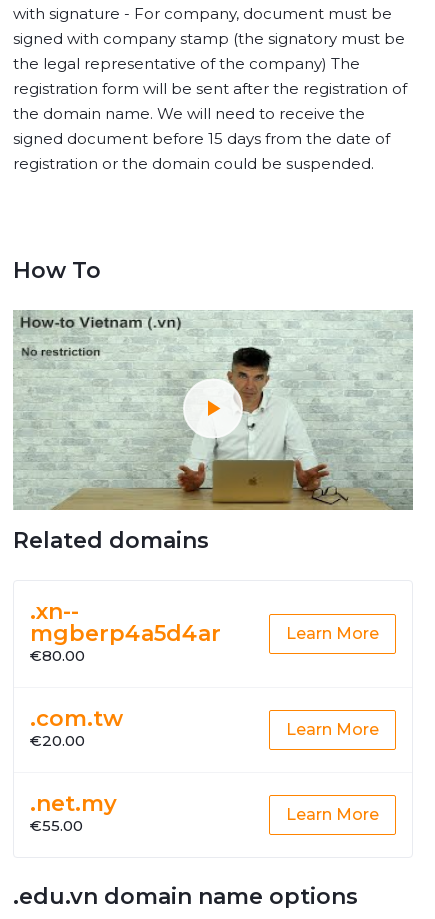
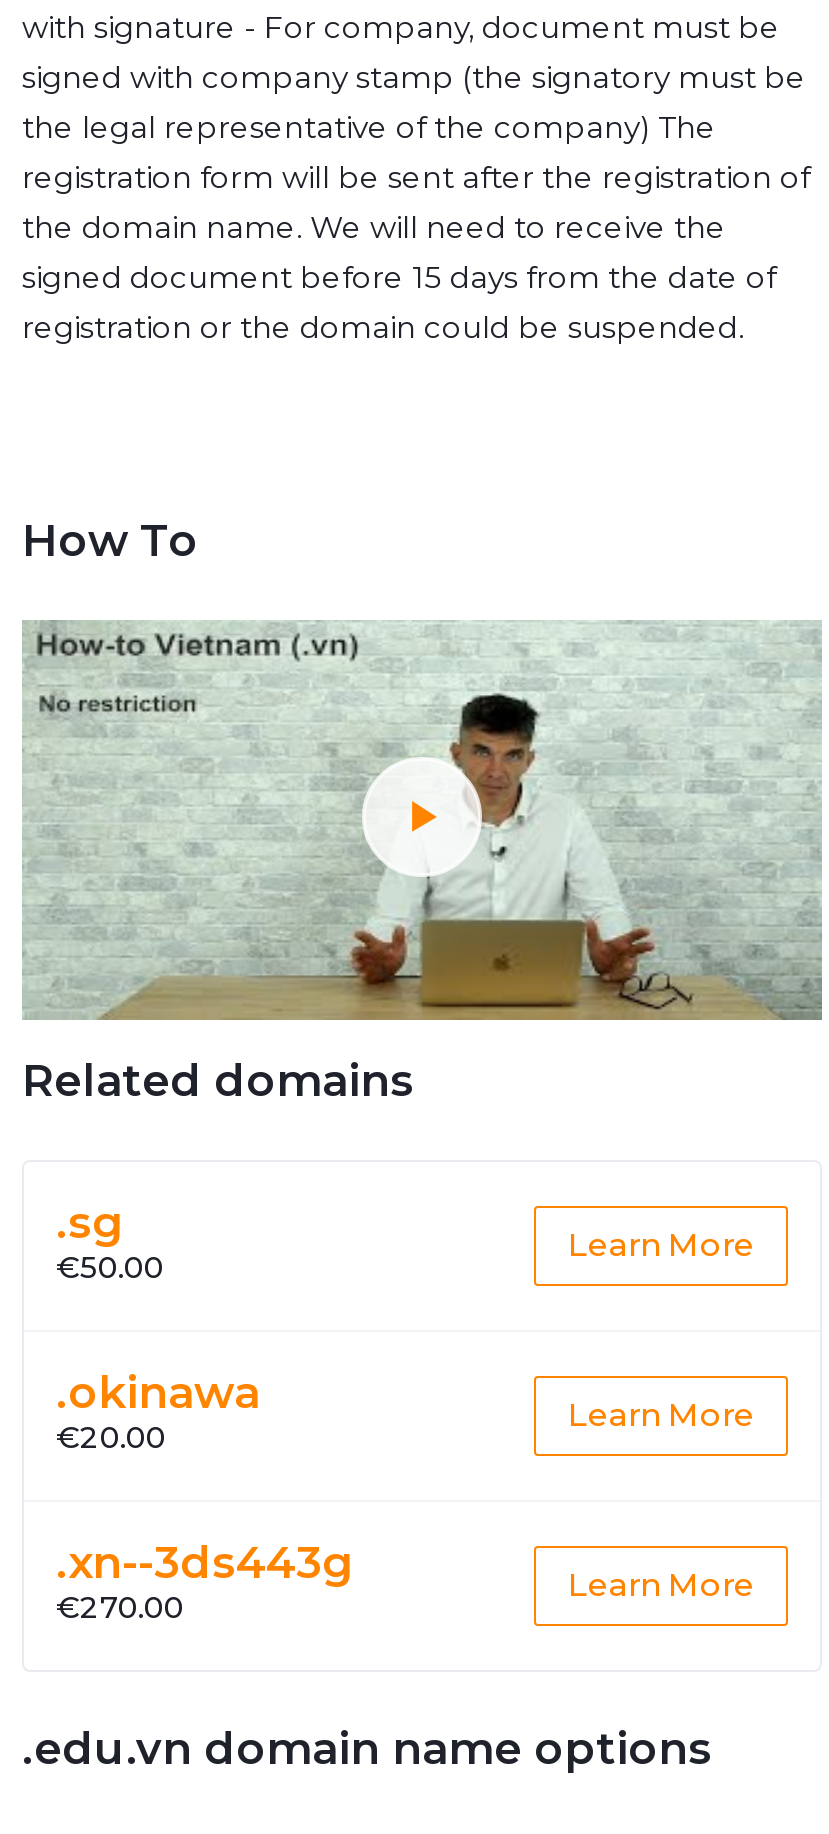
[30,598,221,665] .xn-- | mgberp4a5d4ar | €80.00 -> [56,1196,164,1286] .sg | €50.00
[30,705,123,732] .com.tw -> [56,1366,260,1420] .okinawa
[30,790,117,835] .net.my | €55.00 -> [56,1536,354,1626] .xn--3ds443g | €270.00

